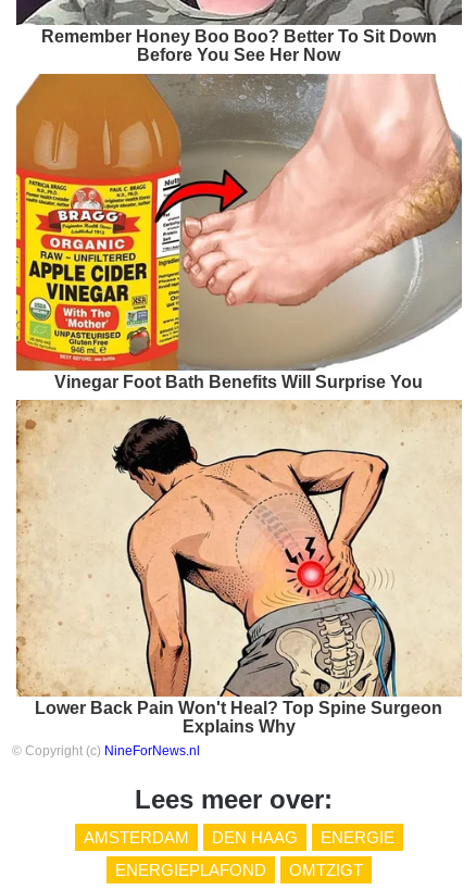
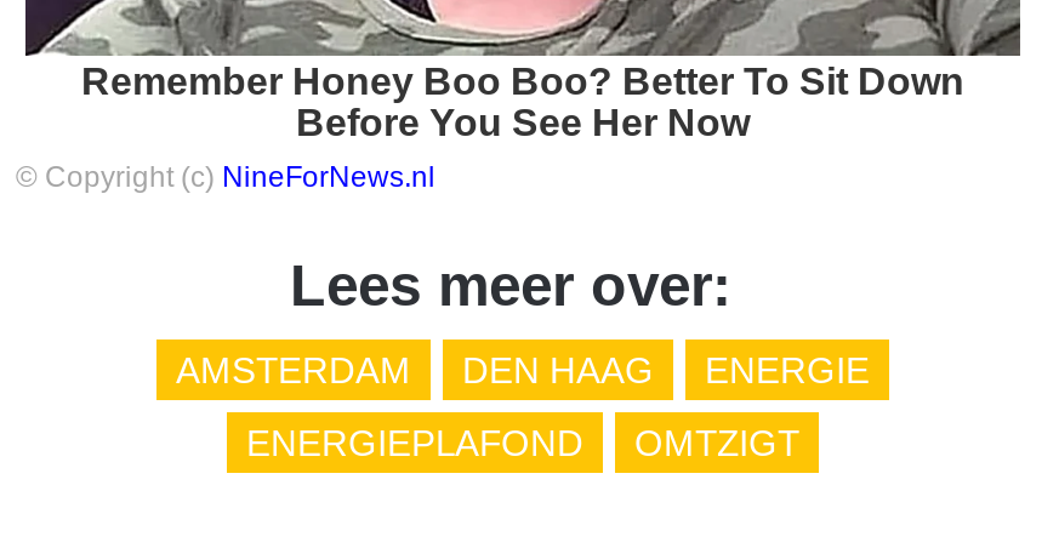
[15,73,462,391] [image] | Vinegar Foot Bath Benefits Will Surprise You -> none
[15,399,462,736] [image] | Lower Back Pain Won't Heal? Top Spine Surgeon | Explains Why -> none

